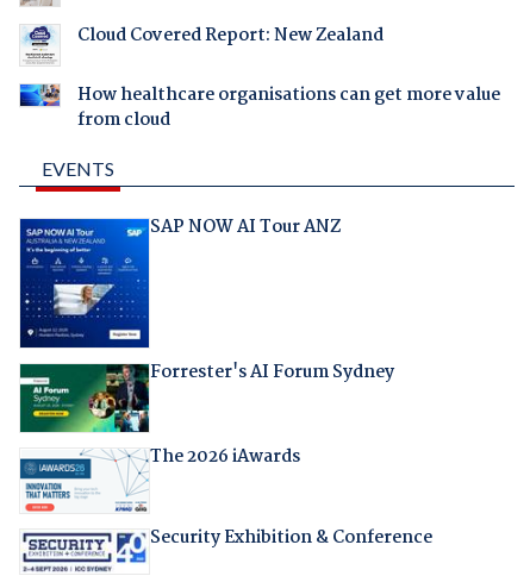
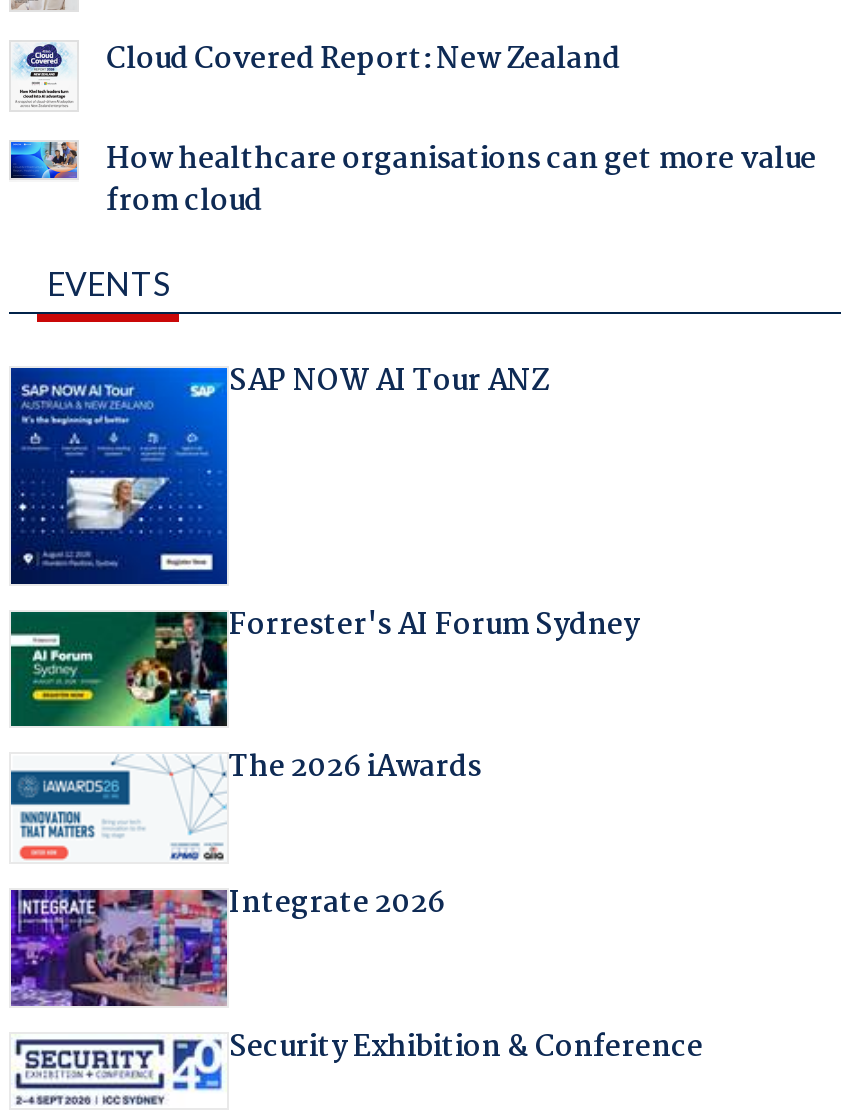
none -> [9,881,445,1008] [image] | Integrate 2026

